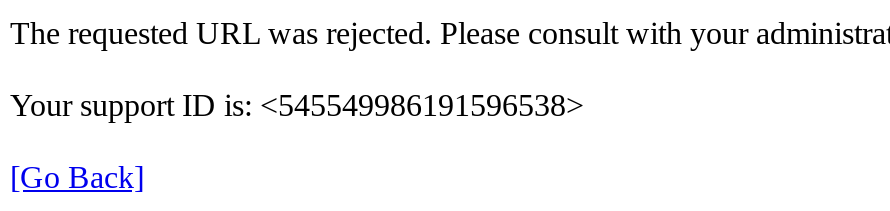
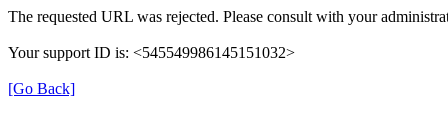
[10,88,584,122] Your support ID is: <545549986191596538> -> [8,44,295,61] Your support ID is: <545549986145151032>

